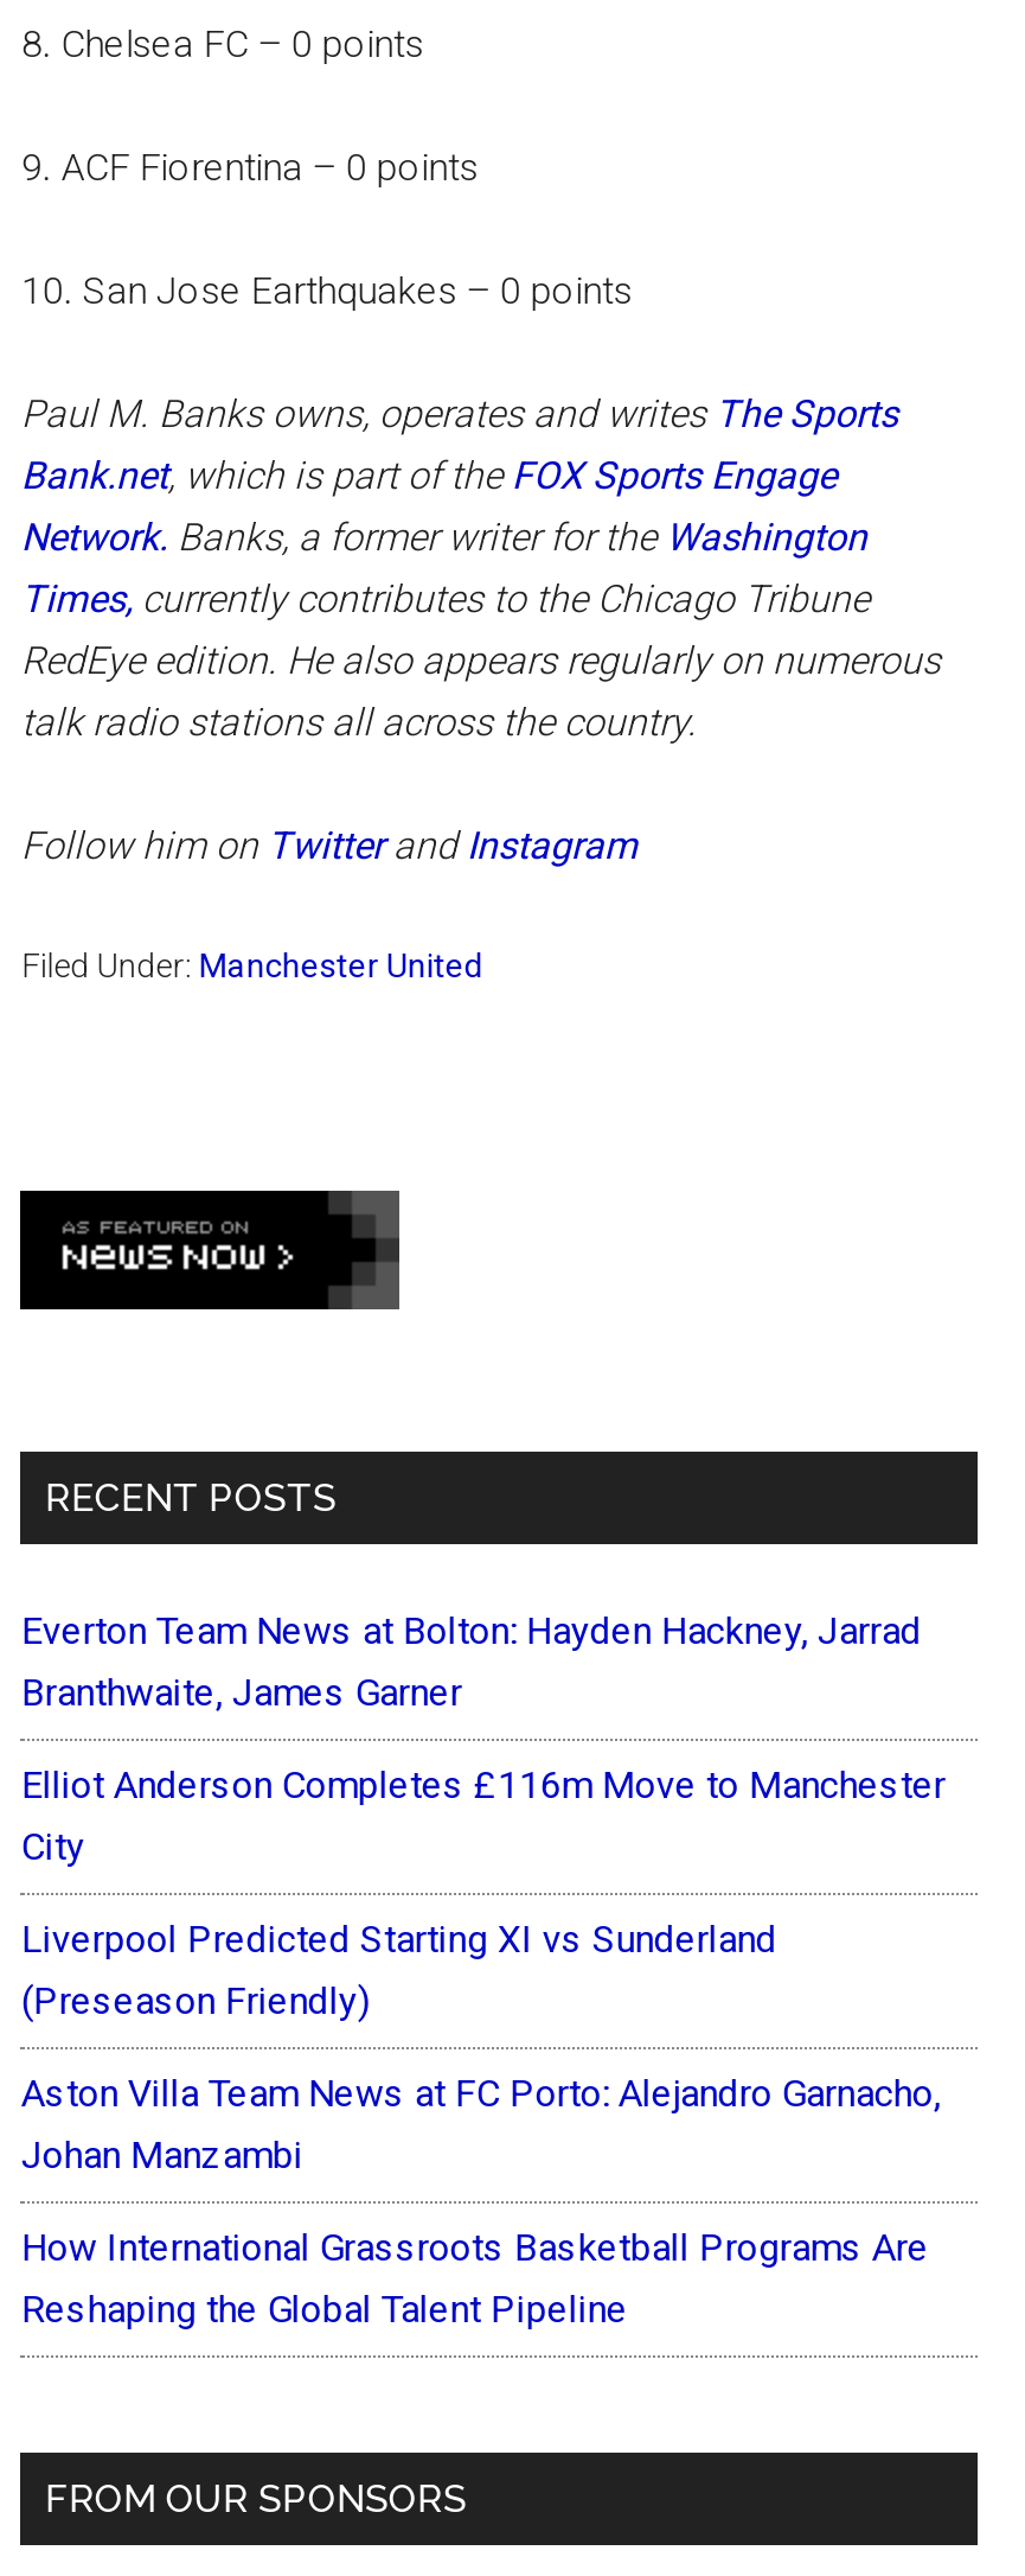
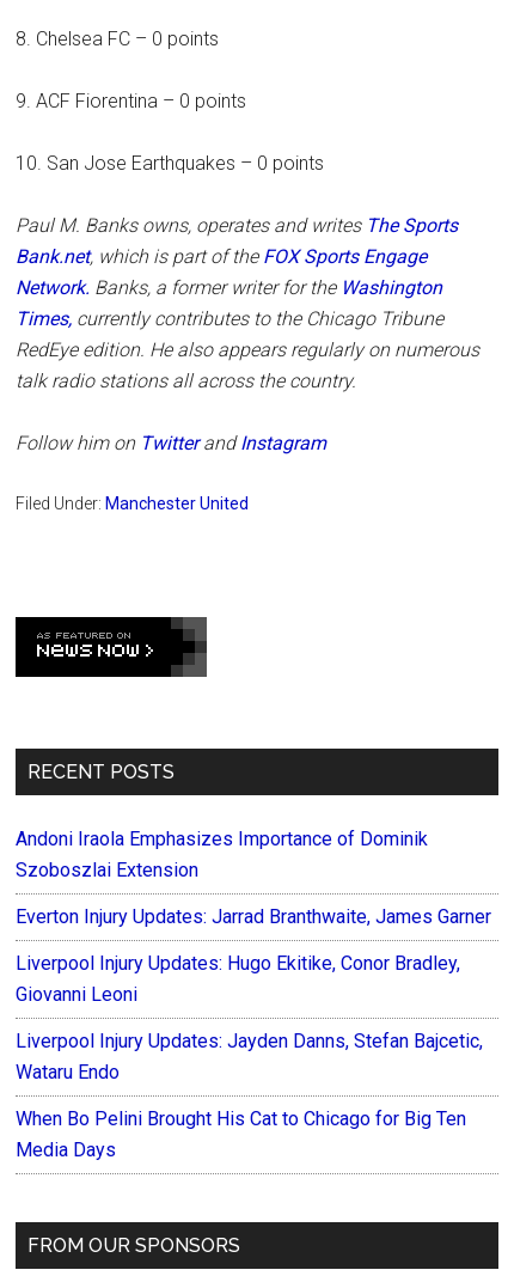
[21,1608,922,1715] Everton Team News at Bolton: Hayden Hackney, Jarrad | Branthwaite, James Garner -> [16,828,428,881] Andoni Iraola Emphasizes Importance of Dominik | Szoboszlai Extension
[21,1762,945,1869] Elliot Anderson Completes £116m Move to Manchester | City -> [16,905,492,928] Everton Injury Updates: Jarrad Branthwaite, James Garner
[21,1917,777,2023] Liverpool Predicted Starting XI vs Sunderland | (Preseason Friendly) -> [16,952,461,1006] Liverpool Injury Updates: Hugo Ekitike, Conor Bradley, | Giovanni Leoni
[21,2071,941,2178] Aston Villa Team News at FC Porto: Alejandro Garnacho, | Johan Manzambi -> [16,1030,483,1083] Liverpool Injury Updates: Jayden Danns, Stefan Bajcetic, | Wataru Endo
[21,2225,929,2332] How International Grassroots Basketball Programs Are | Reshaping the Global Talent Pipeline -> [16,1107,467,1161] When Bo Pelini Brought His Cat to Chicago for Big Ten | Media Days

